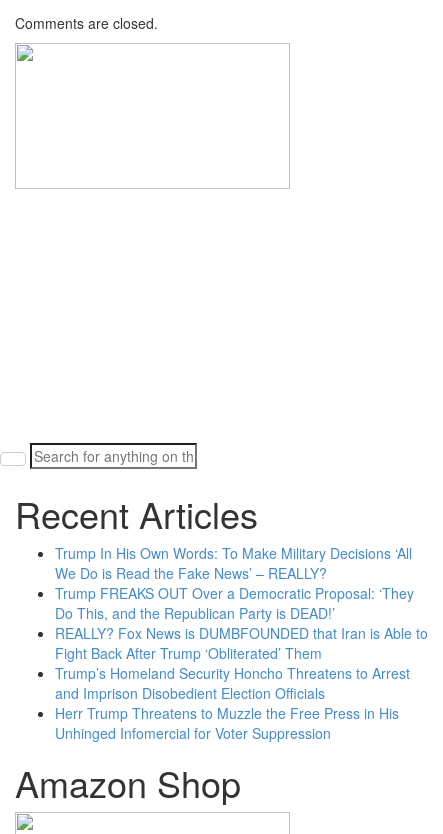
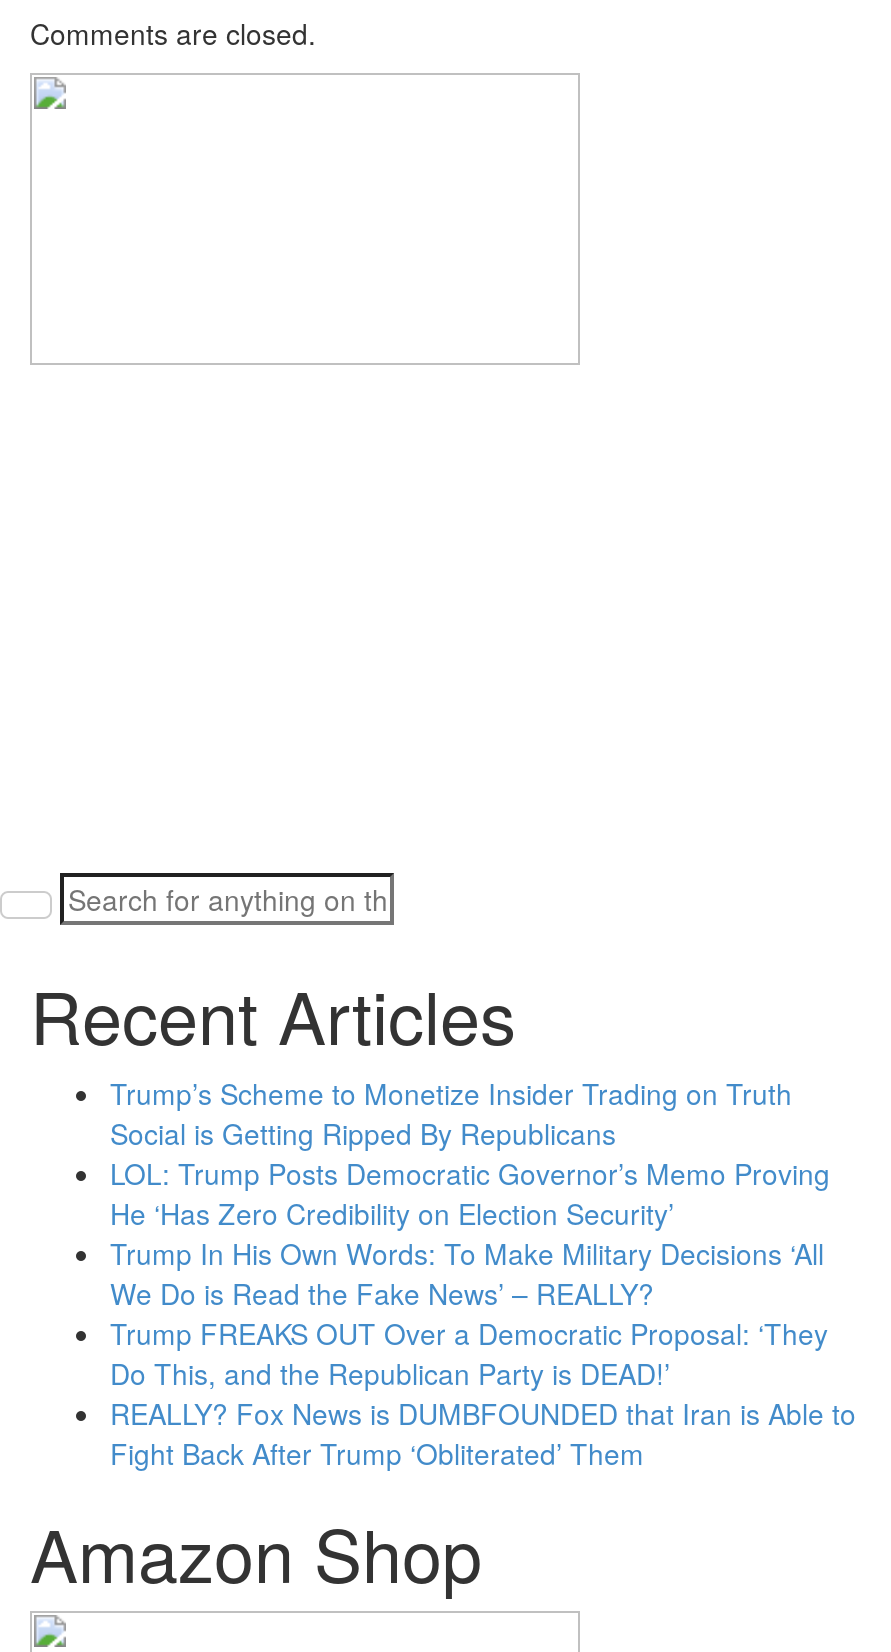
none -> [110,1074,830,1234] Trump’s Scheme to Monetize Insider Trading on Truth | Social is Getting Ripped By Republicans | LOL: Trump Posts Democratic Governor’s Memo Proving | He ‘Has Zero Credibility on Election Security’
moved [55,543,428,663] -> [110,1234,856,1474]: Trump In His Own Words: To Make Military Decisions ‘All | We Do is Read the Fake News’ – REALLY? | Trump FREAKS OUT Over a Democratic Proposal: ‘They | Do This, and the Republican Party is DEAD!’ | REALLY? Fox News is DUMBFOUNDED that Iran is Able to | Fight Back After Trump ‘Obliterated’ Them
[55,663,410,743] Trump’s Homeland Security Honcho Threatens to Arrest | and Imprison Disobedient Election Officials | Herr Trump Threatens to Muzzle the Free Press in His | Unhinged Infomercial for Voter Suppression -> none

